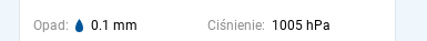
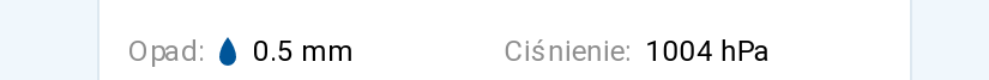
[33,18,138,33] Opad: 0.1 mm -> [128,35,354,68] Opad: 0.5 mm
[207,18,330,33] Ciśnienie: 1005 hPa -> [504,35,771,68] Ciśnienie: 1004 hPa

